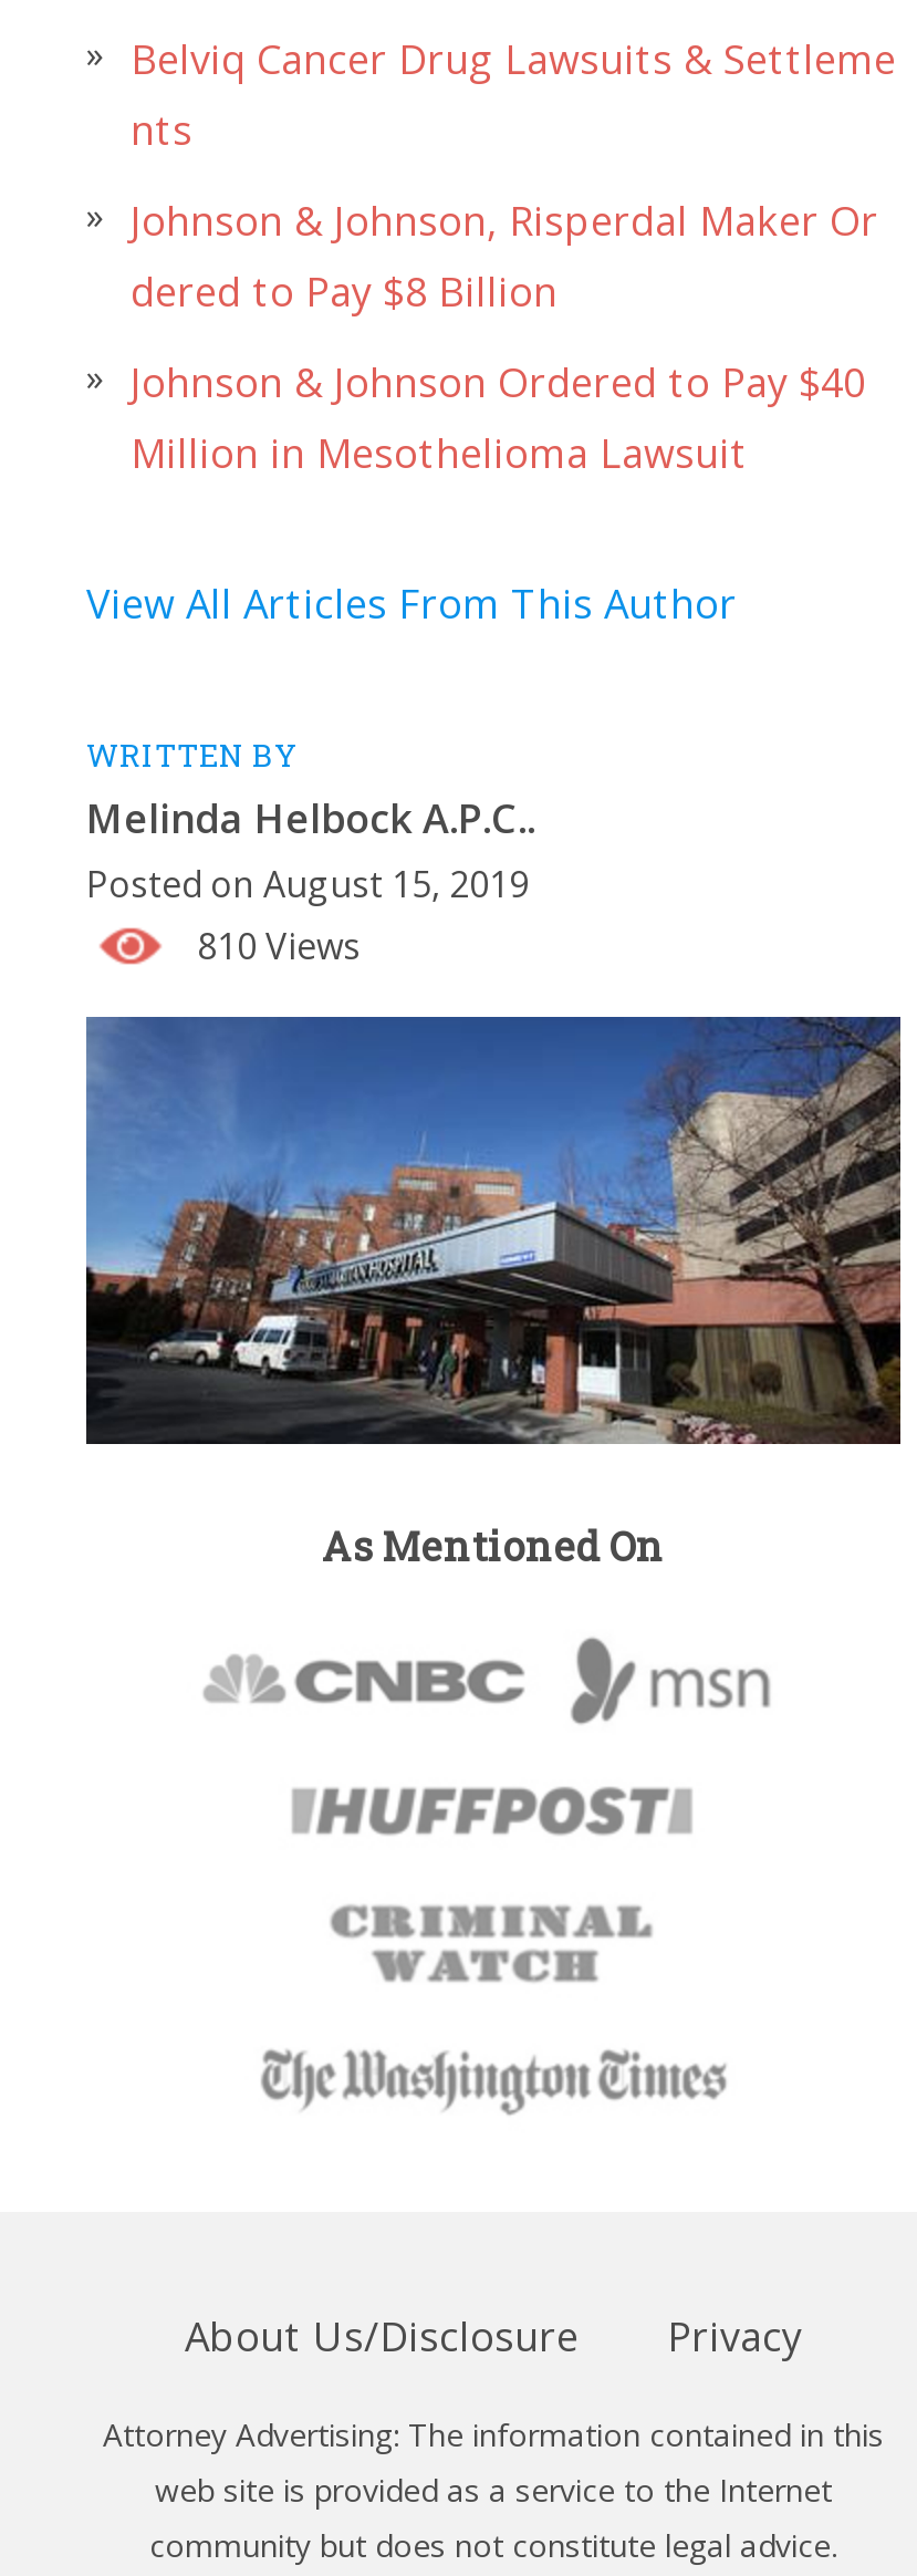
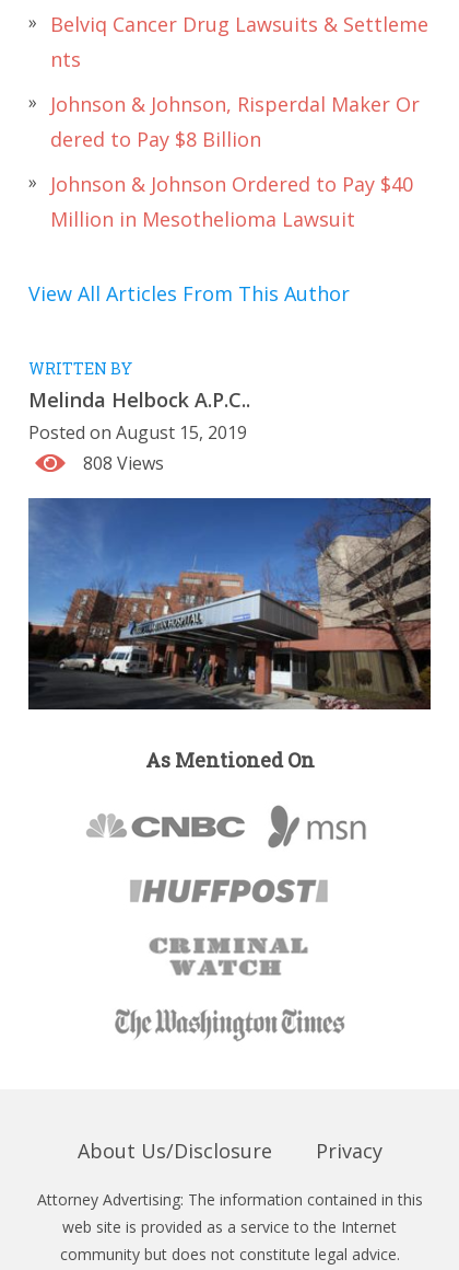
[197,922,361,970] 810 Views -> [83,451,164,475] 808 Views

